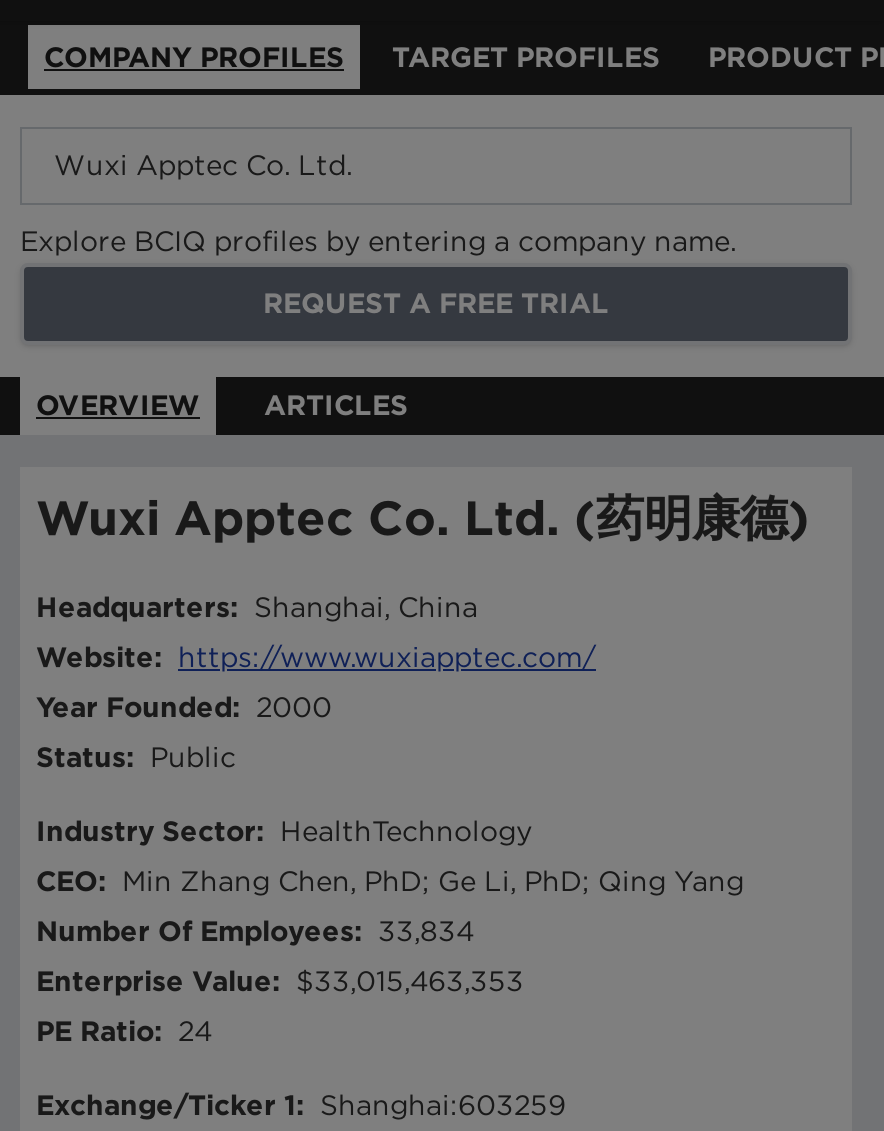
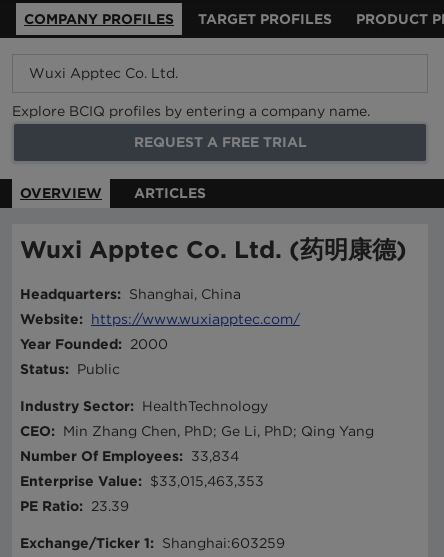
[36,1015,212,1047] PE Ratio: 24 -> [20,498,129,514] PE Ratio: 23.39

